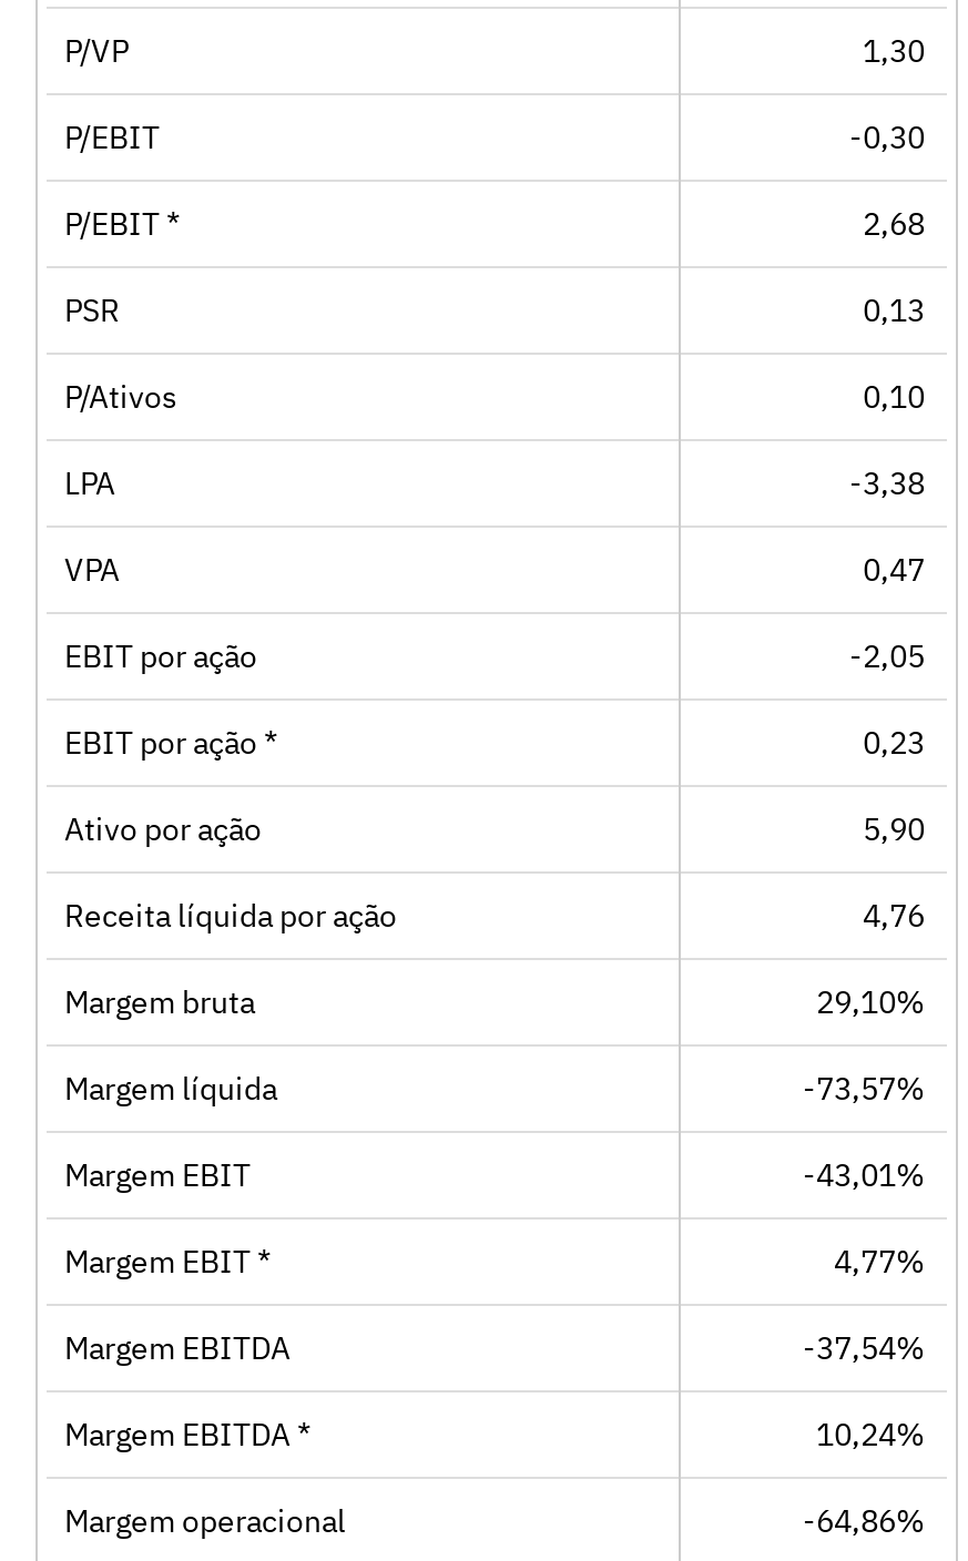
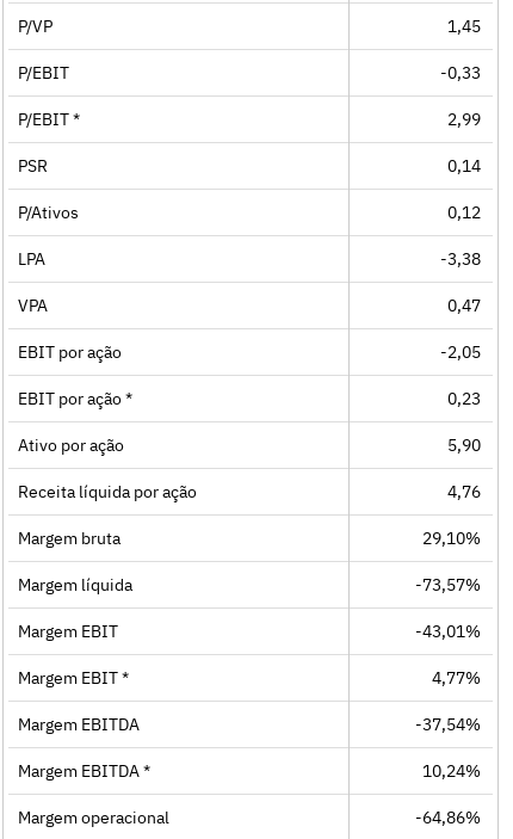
[863,31,925,71] 1,30 -> [447,15,481,37] 1,45
[849,117,925,157] -0,30 -> [440,62,481,83] -0,33
[863,204,925,244] 2,68 -> [447,108,481,130] 2,99
[863,290,925,330] 0,13 -> [447,155,481,177] 0,14
[863,377,925,417] 0,10 -> [447,202,481,223] 0,12

